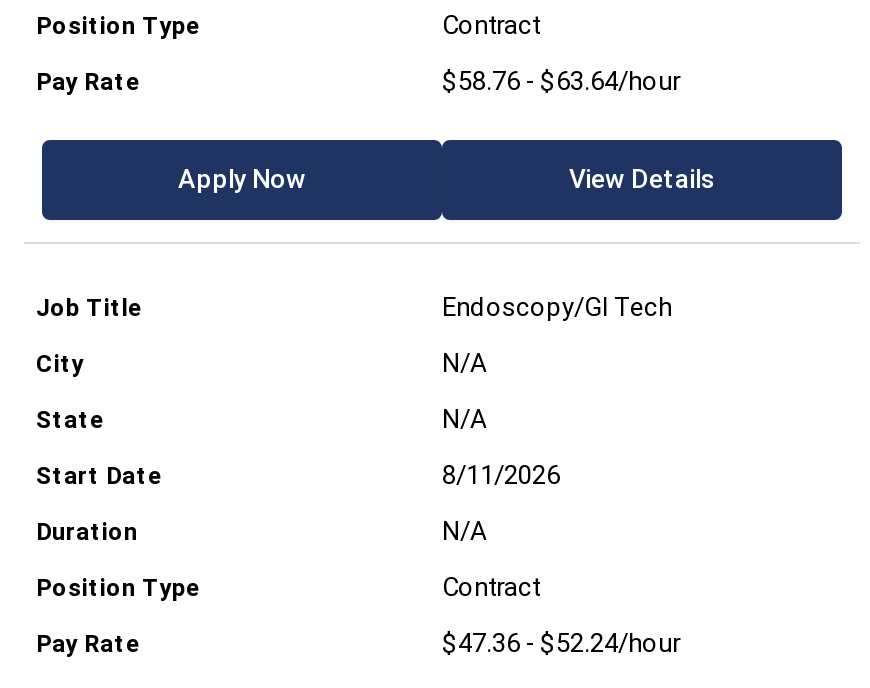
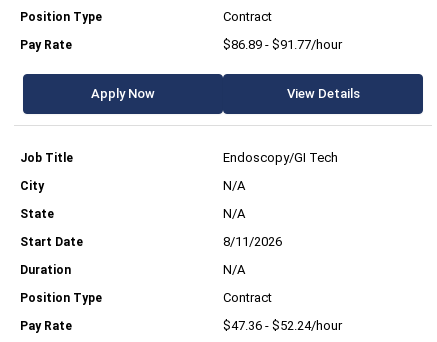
[442,65,680,95] $58.76 - $63.64/hour -> [223,37,342,52] $86.89 - $91.77/hour

